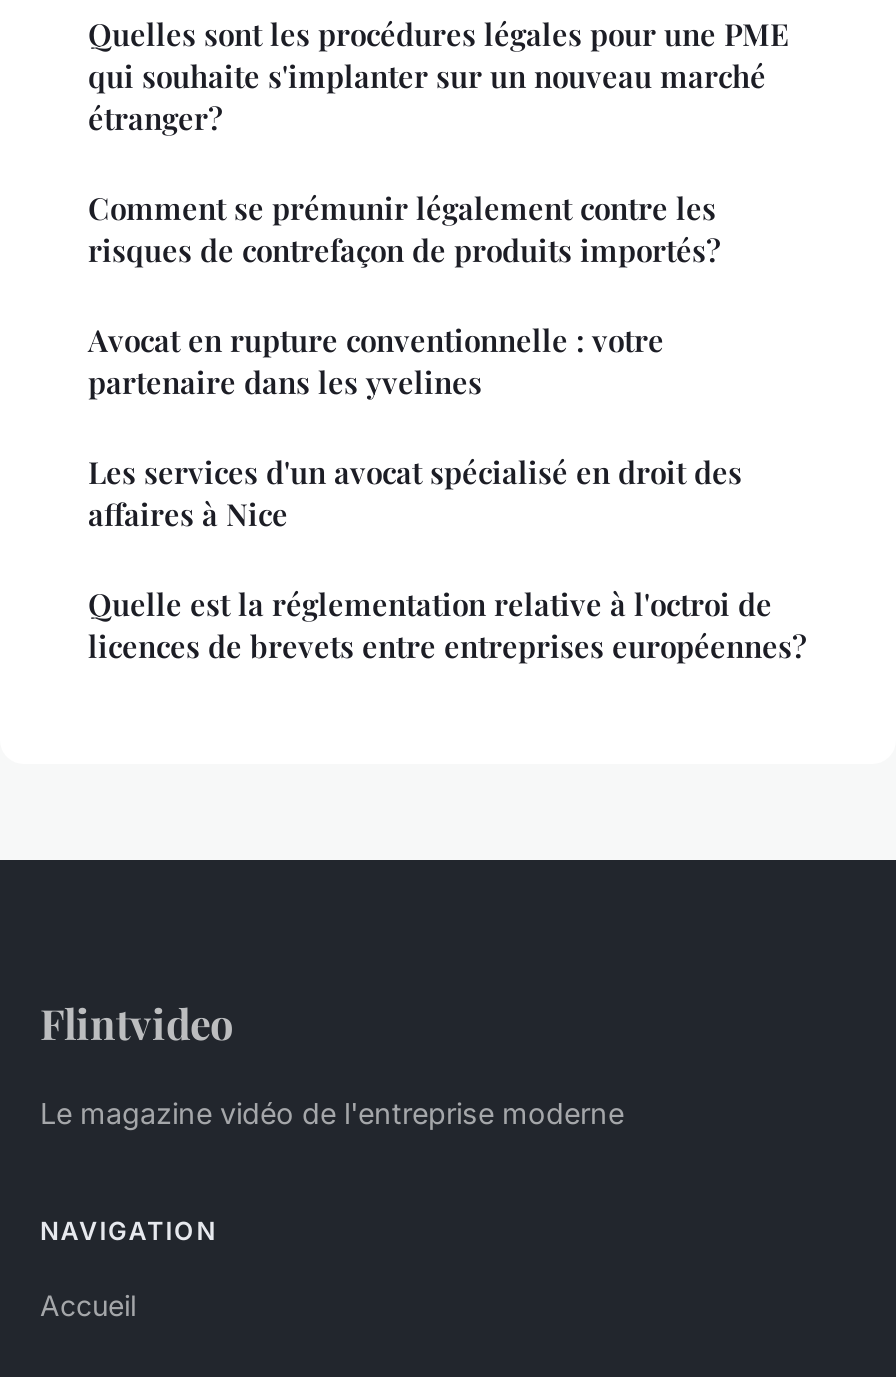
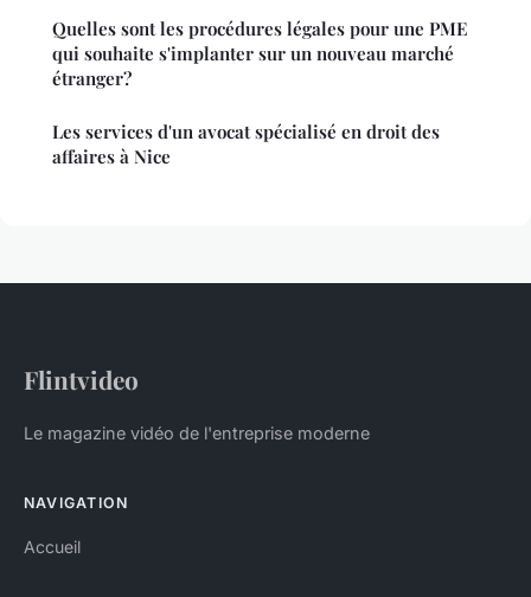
[88,188,720,402] Comment se prémunir légalement contre les | risques de contrefaçon de produits importés? | Avocat en rupture conventionnelle : votre | partenaire dans les yvelines -> none
[88,584,806,666] Quelle est la réglementation relative à l'octroi de | licences de brevets entre entreprises européennes? -> none

